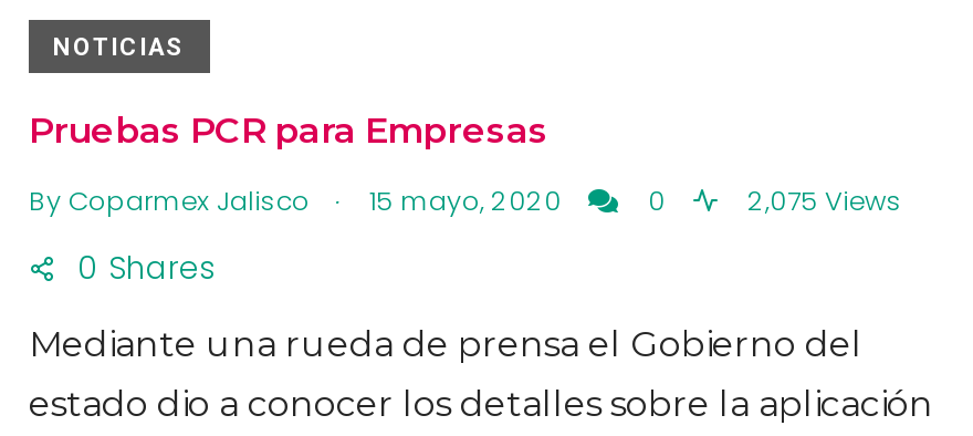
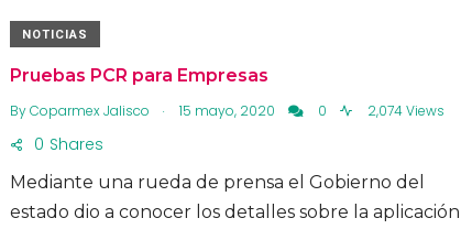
[641,182,902,220] 0 2,075 Views -> [315,102,444,120] 0 2,074 Views

